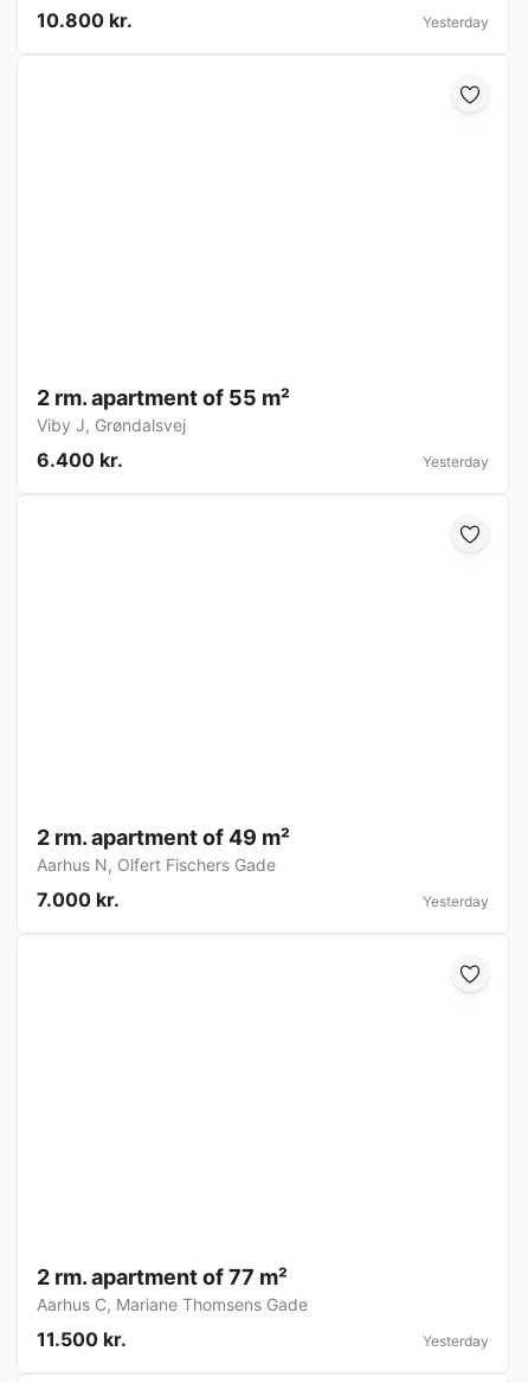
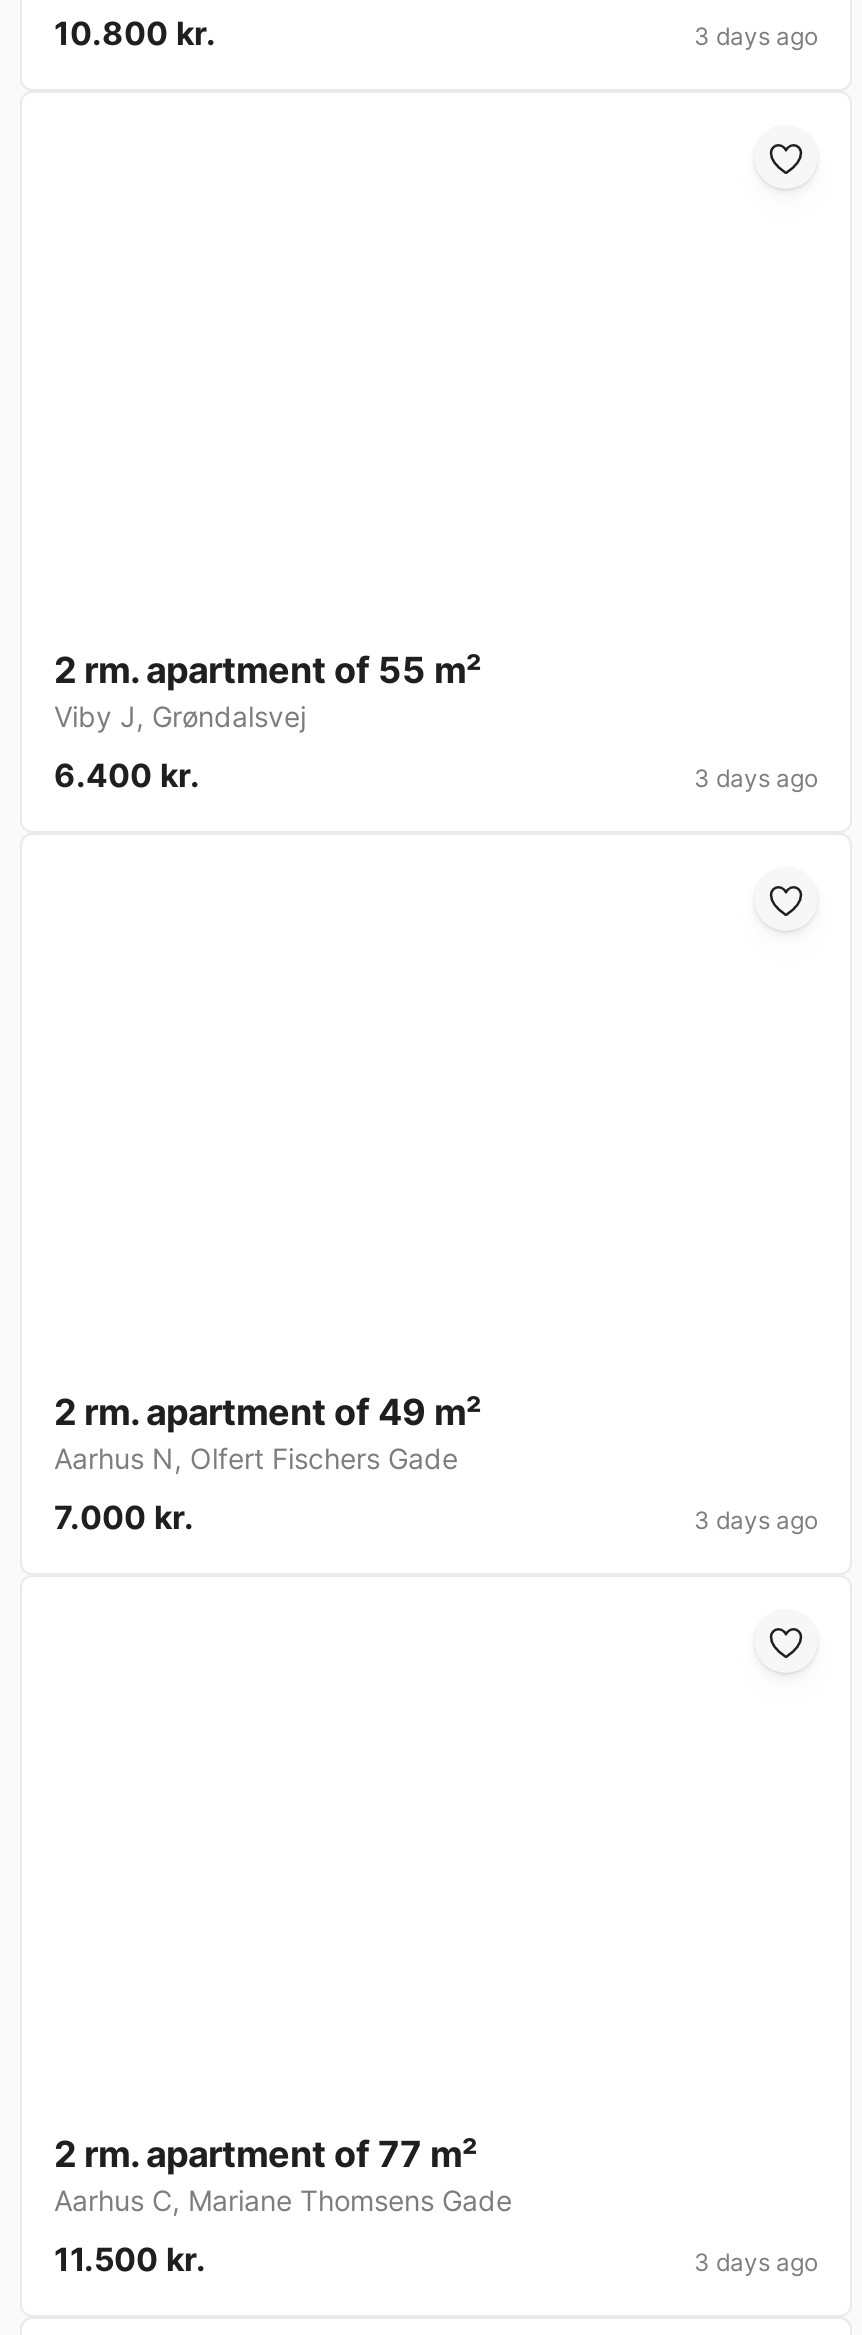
[423,14,489,31] Yesterday -> [694,22,818,52] 3 days ago
[423,453,489,471] Yesterday -> [694,764,818,794] 3 days ago
[423,893,489,911] Yesterday -> [694,1506,818,1536] 3 days ago
[423,1333,489,1350] Yesterday -> [694,2248,818,2278] 3 days ago

